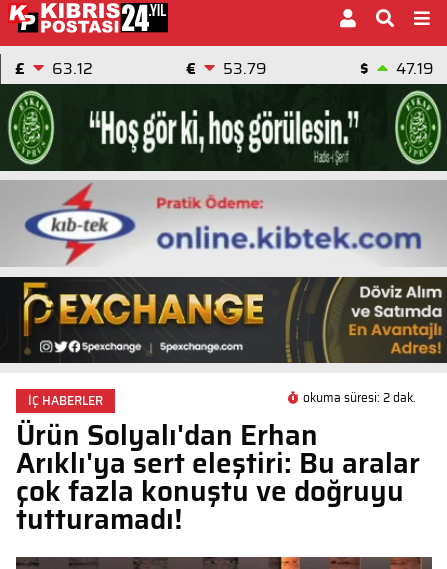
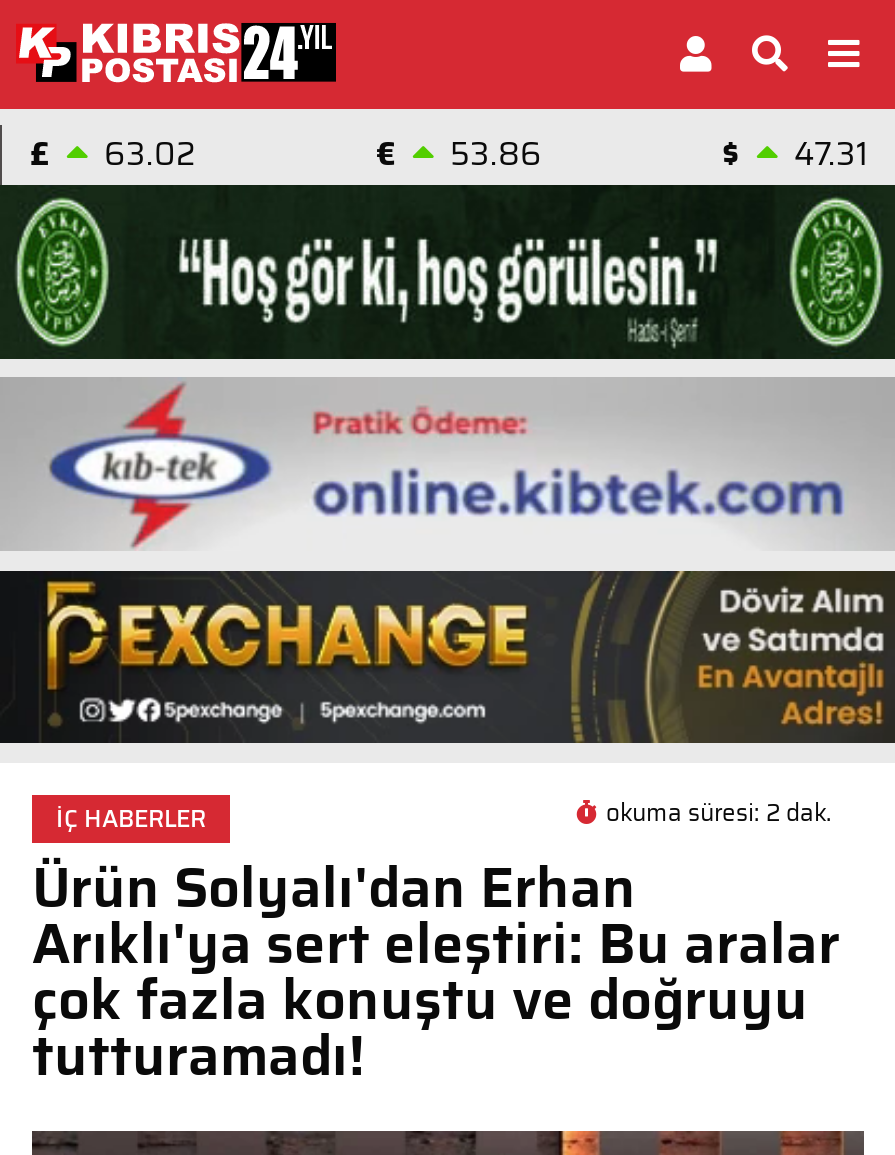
[52,56,93,81] 63.12 -> [104,130,196,180] 63.02
[223,56,267,81] 53.79 -> [450,130,542,180] 53.86
[396,56,434,81] 47.19 -> [794,130,868,180] 47.31

